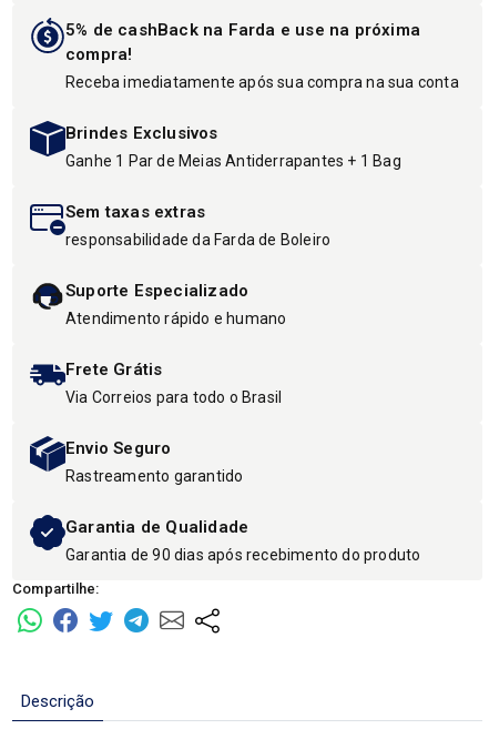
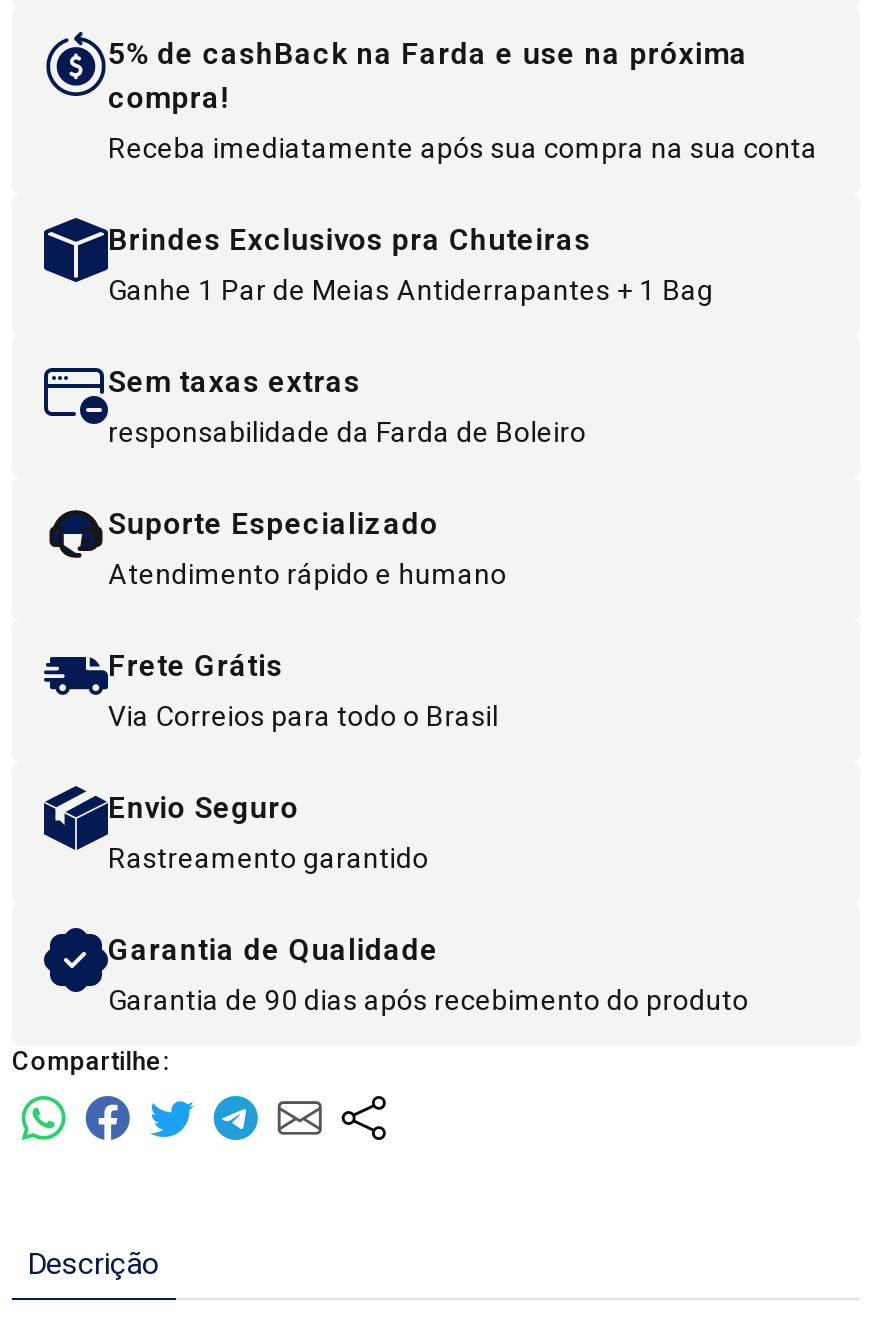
[65,123,218,143] Brindes Exclusivos -> [108,223,591,259] Brindes Exclusivos pra Chuteiras

